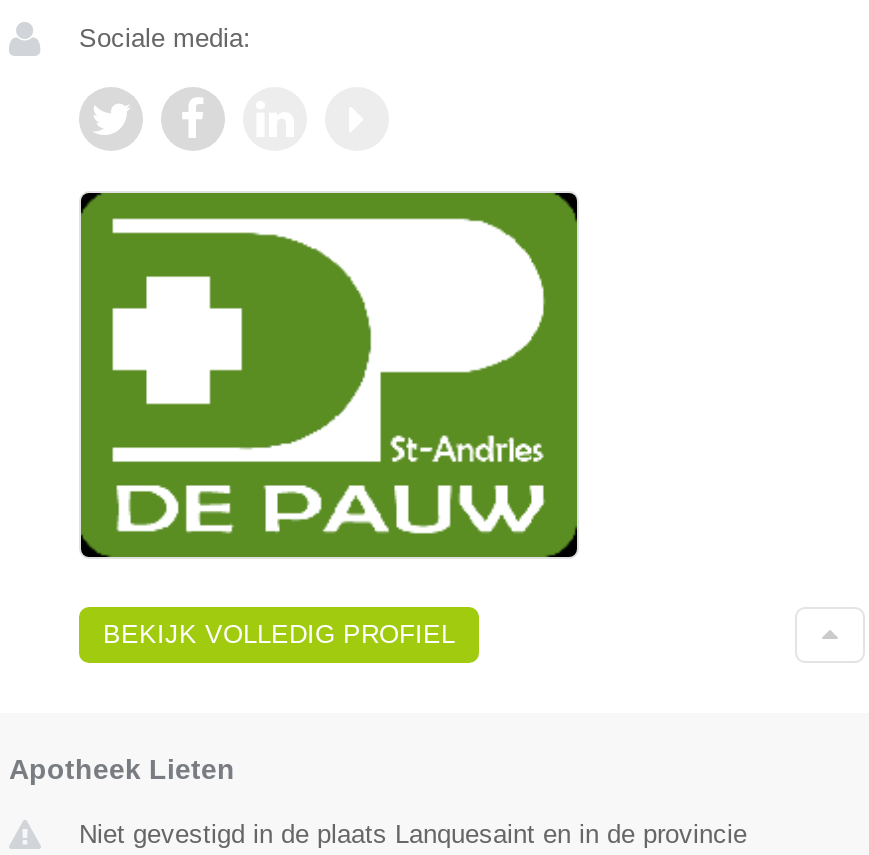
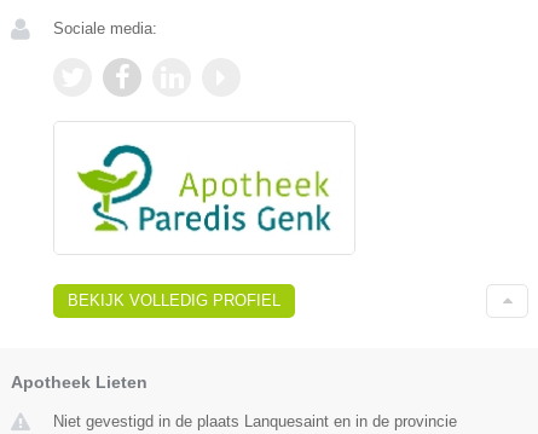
[79,190,579,560] [image] -> [54,121,354,255] [image]

